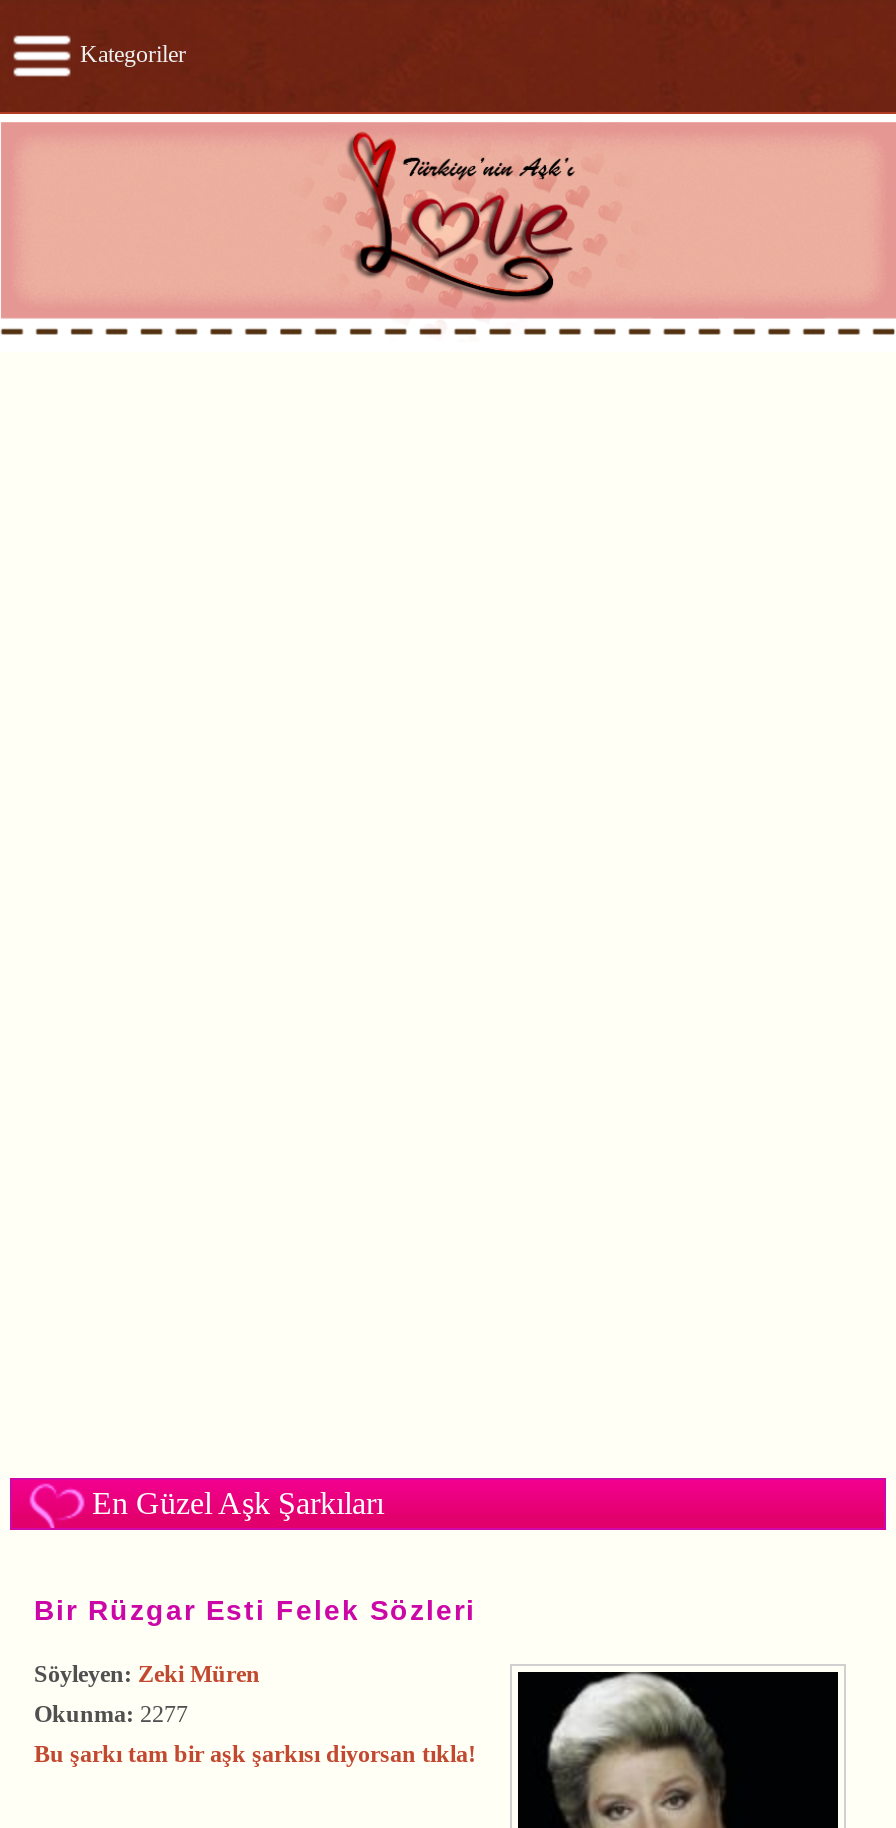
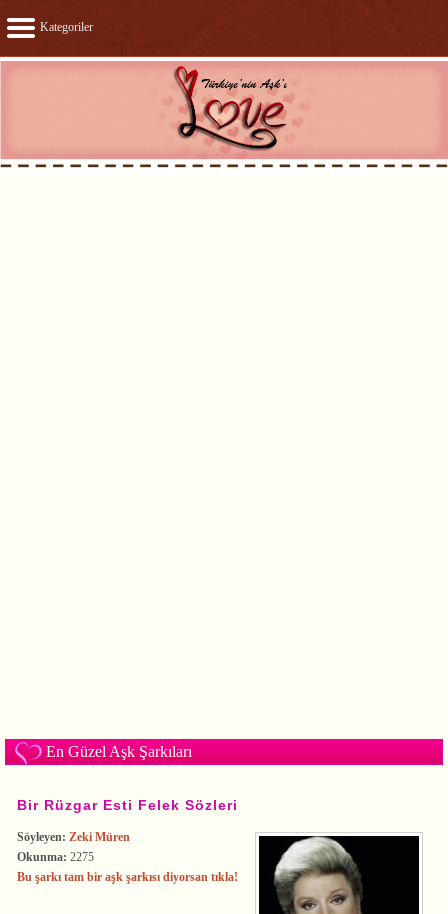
[34,1700,188,1728] Okunma: 2277 -> [17,850,94,864] Okunma: 2275

